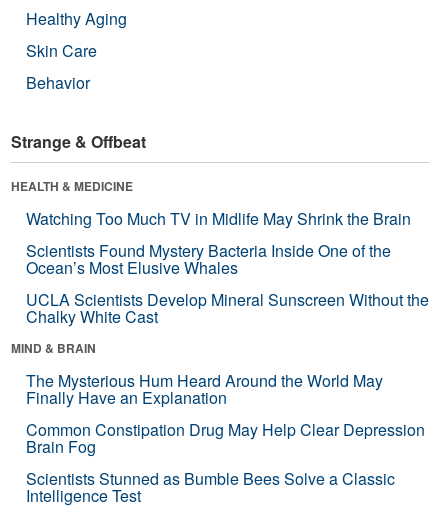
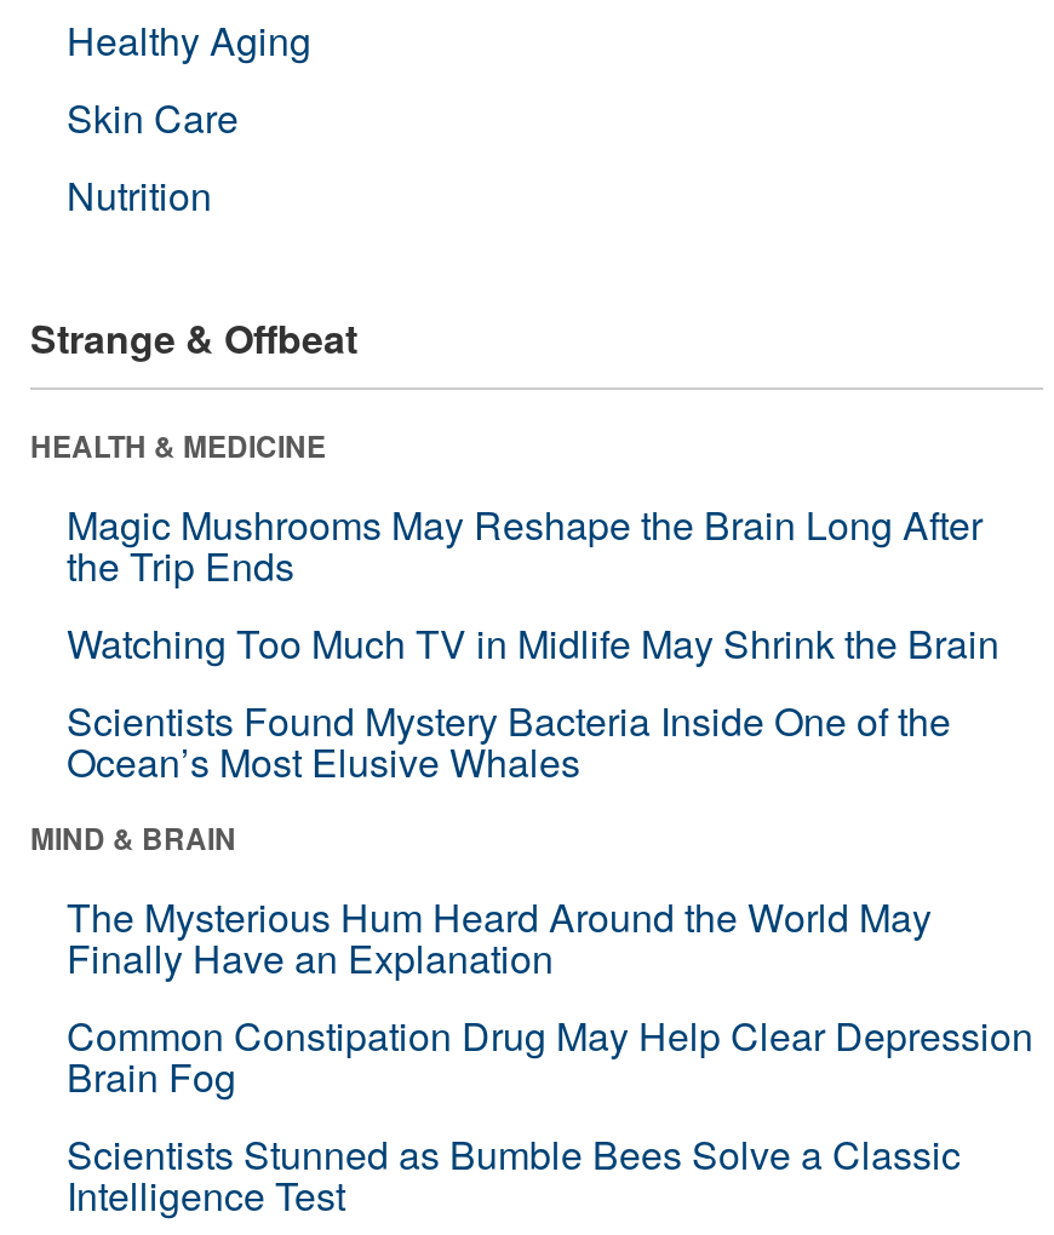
[26,71,90,94] Behavior -> [67,167,212,222] Nutrition
none -> [67,496,983,593] Magic Mushrooms May Reshape the Brain Long After | the Trip Ends
moved [26,207,411,279] -> [67,615,999,789]: Watching Too Much TV in Midlife May Shrink the Brain | Scientists Found Mystery Bacteria Inside One of the | Ocean’s Most Elusive Whales
[26,288,429,328] UCLA Scientists Develop Mineral Sunscreen Without the | Chalky White Cast -> none

